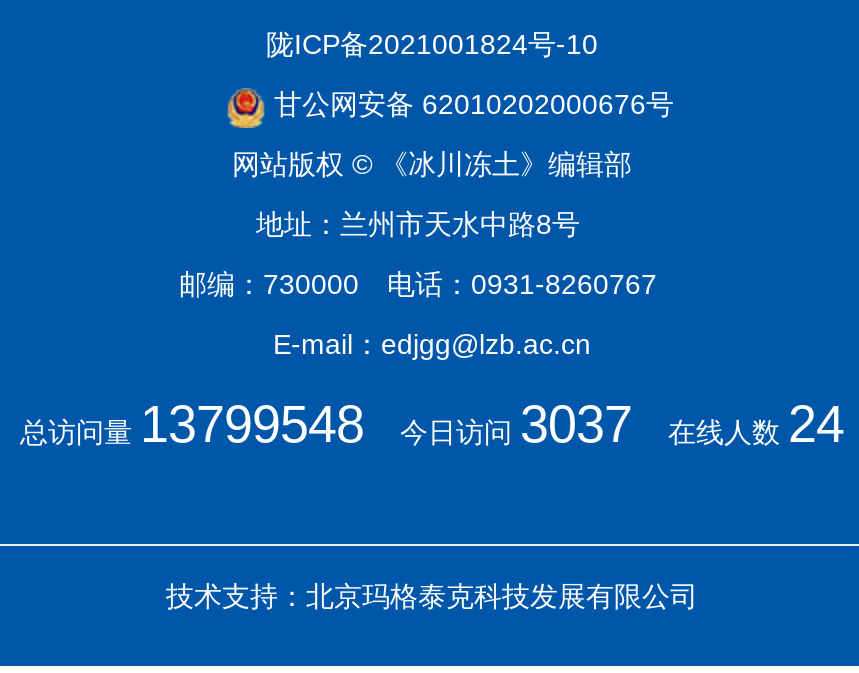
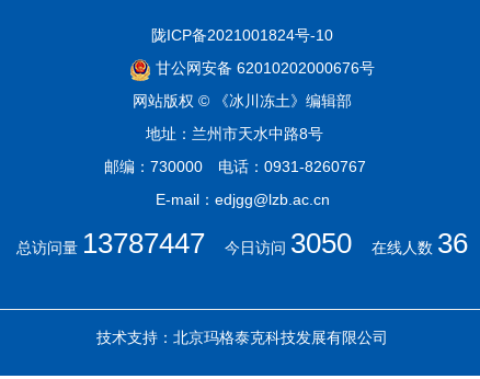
[20,395,844,455] 总访问量13799548今日访问3037在线人数24 -> [16,227,468,260] 总访问量13787447今日访问3050在线人数36

